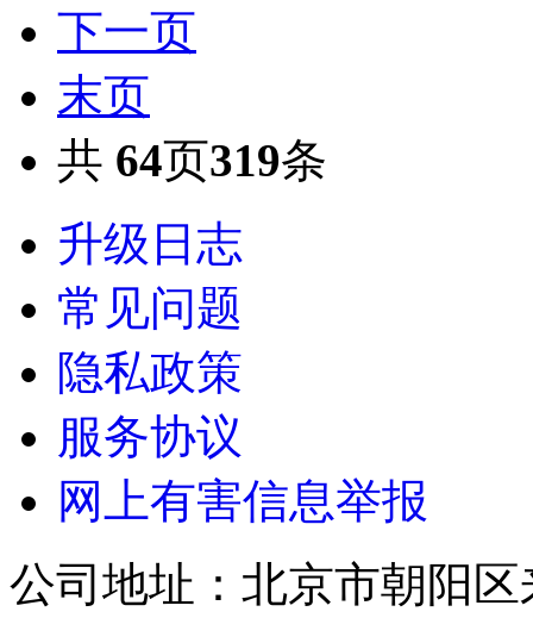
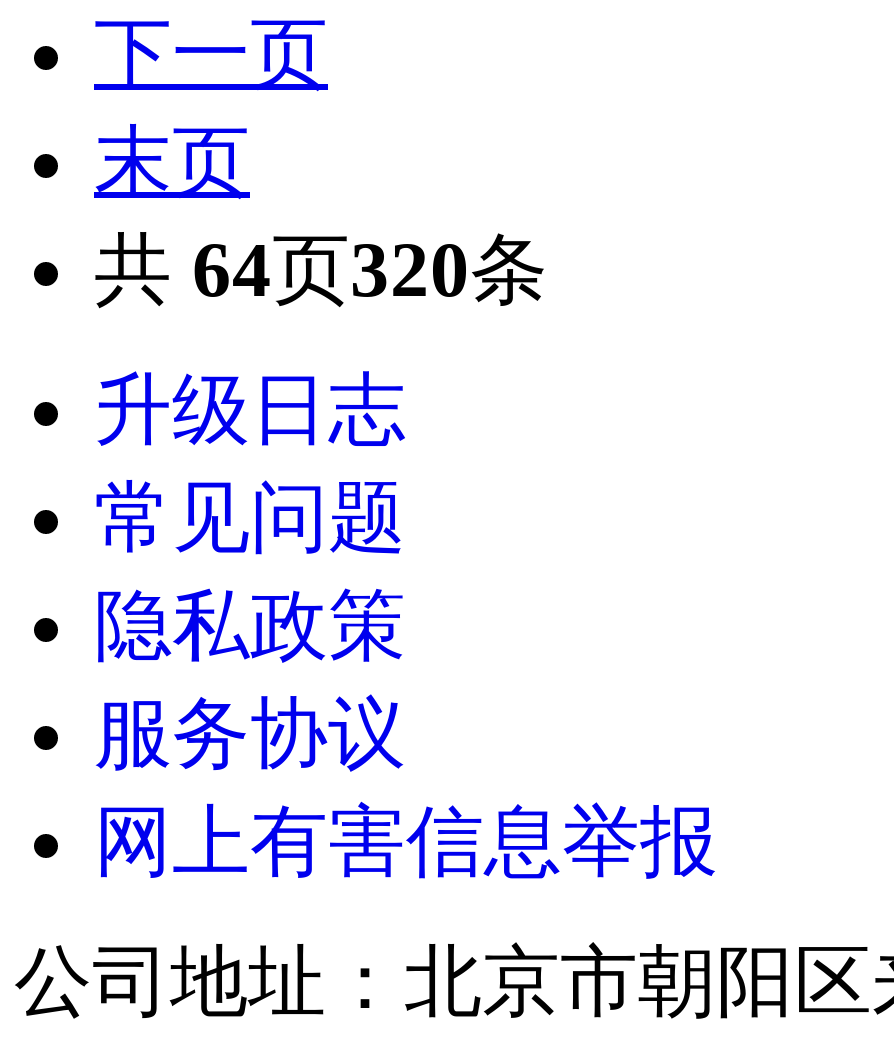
[57,134,327,185] 共64页319条 -> [94,225,548,311] 共64页320条

